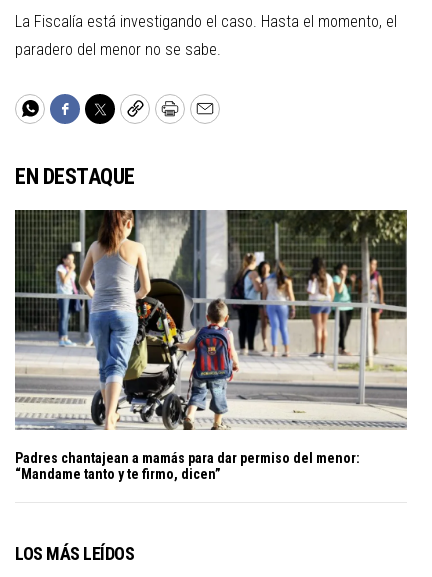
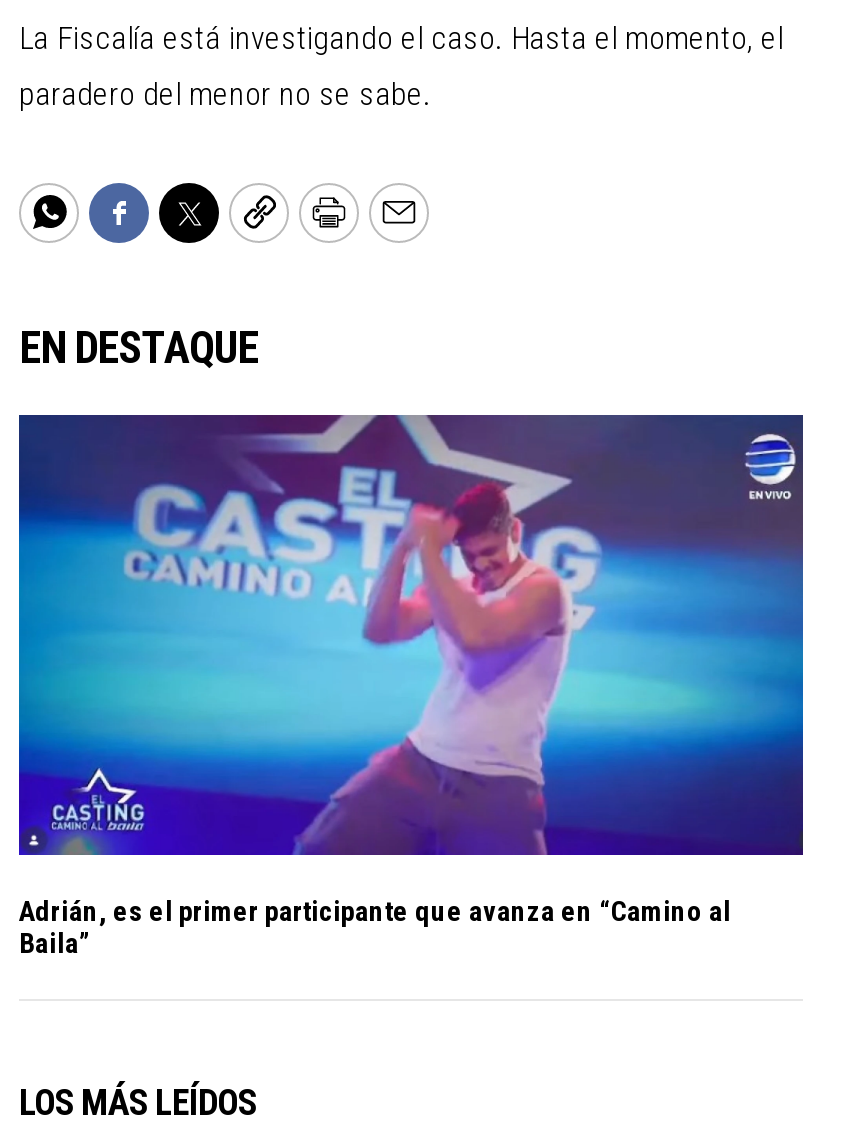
[14,209,408,482] [image] | Padres chantajean a mamás para dar permiso del menor: | “Mandame tanto y te firmo, dicen” -> [17,413,805,960] [image] | Adrián, es el primer participante que avanza en “Camino al | Baila”

